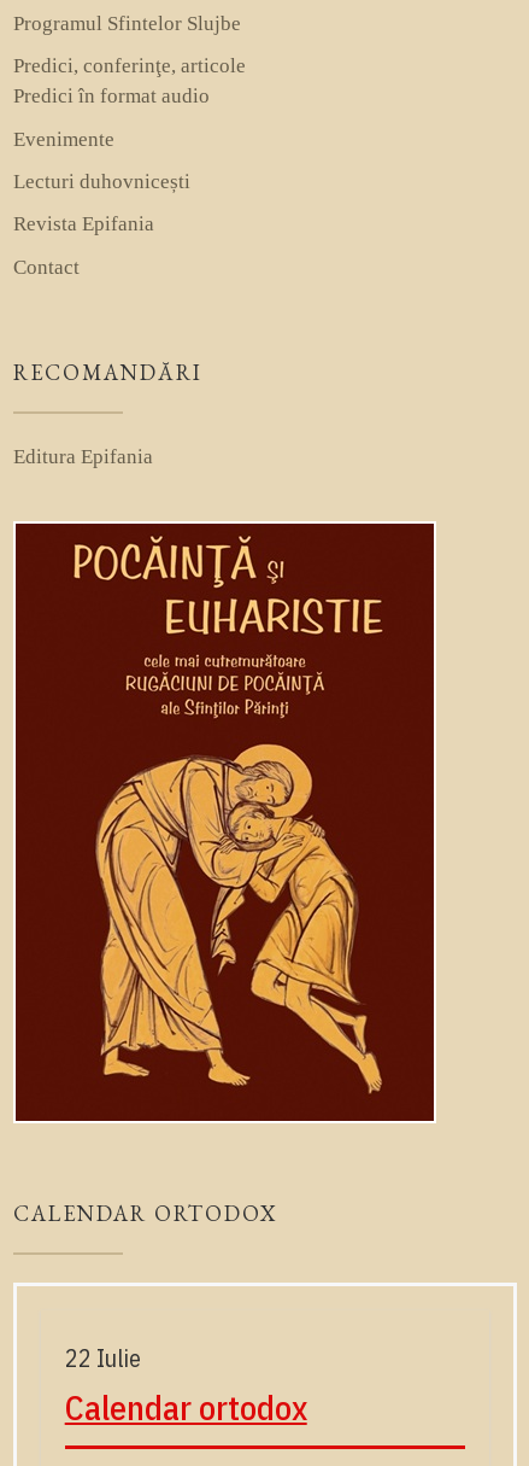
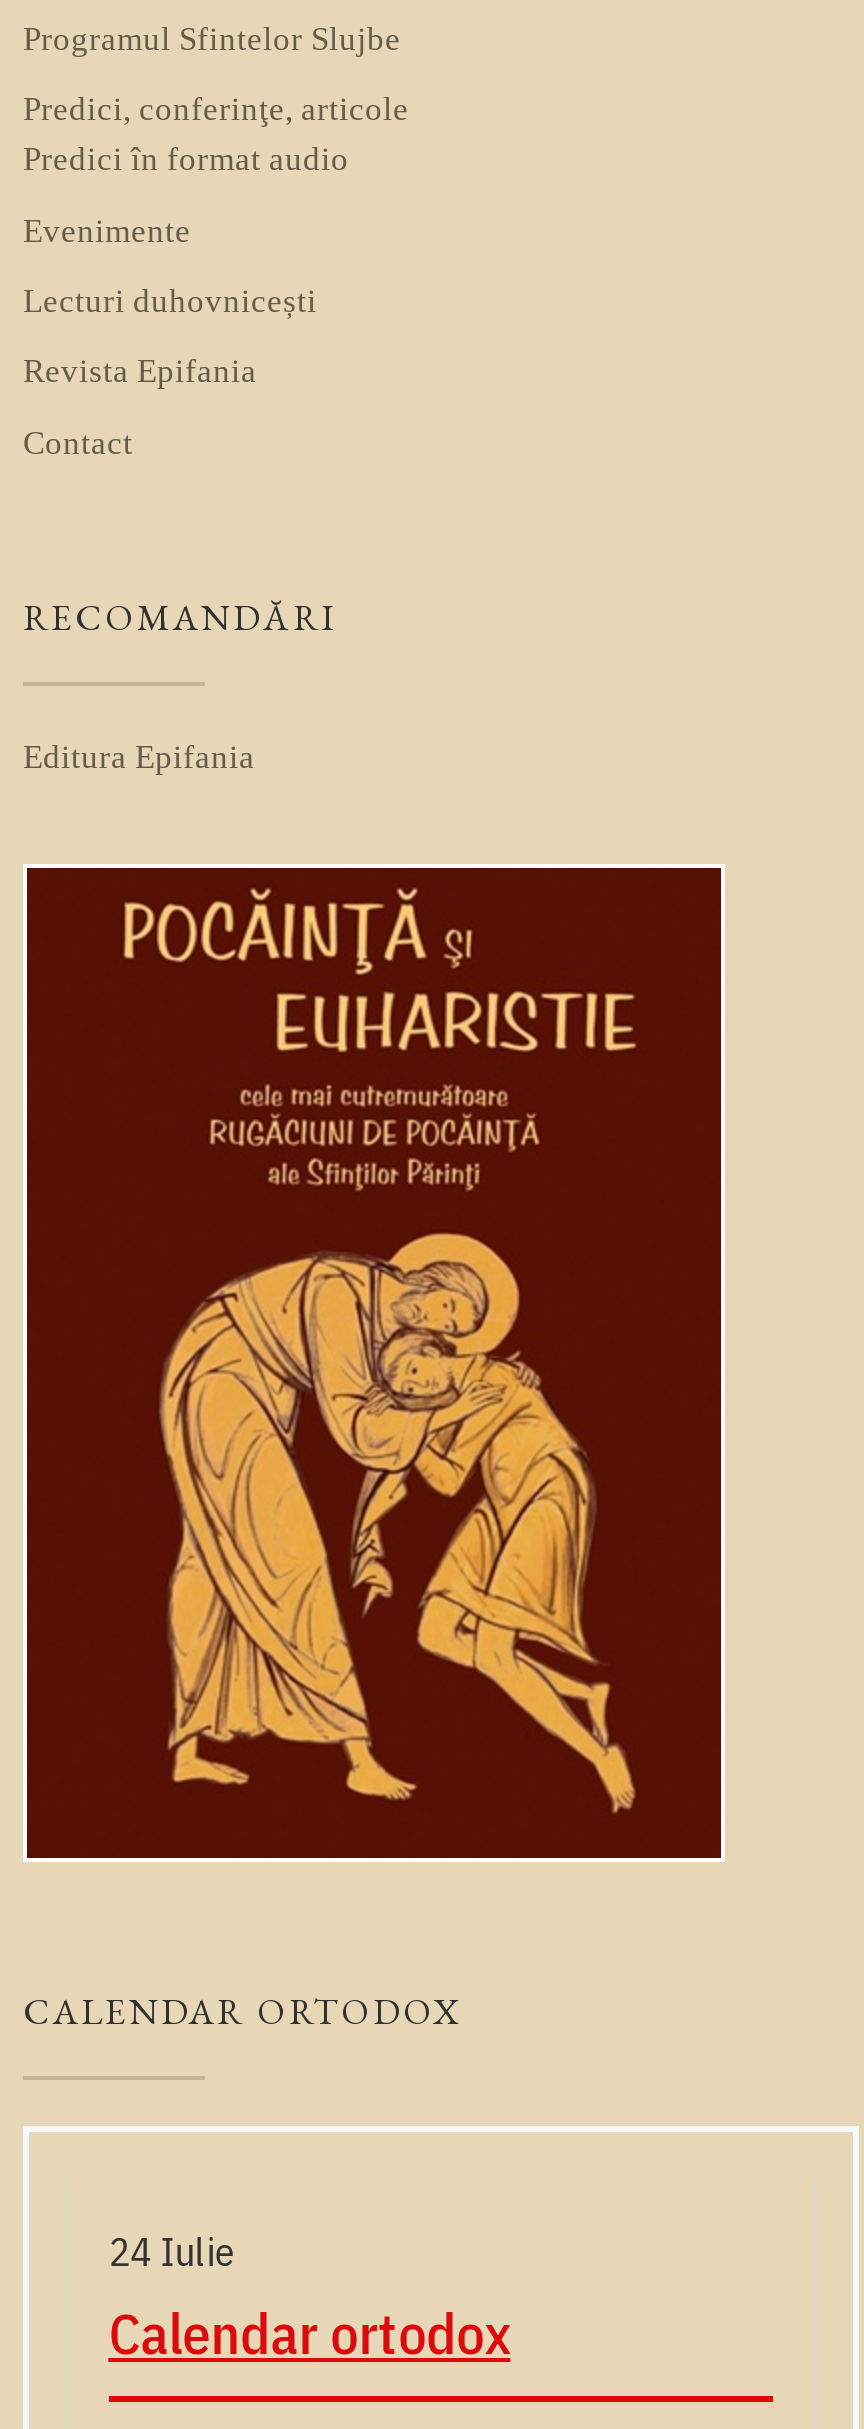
[65,1341,141,1374] 22 Iulie -> [108,2223,234,2277] 24 Iulie

